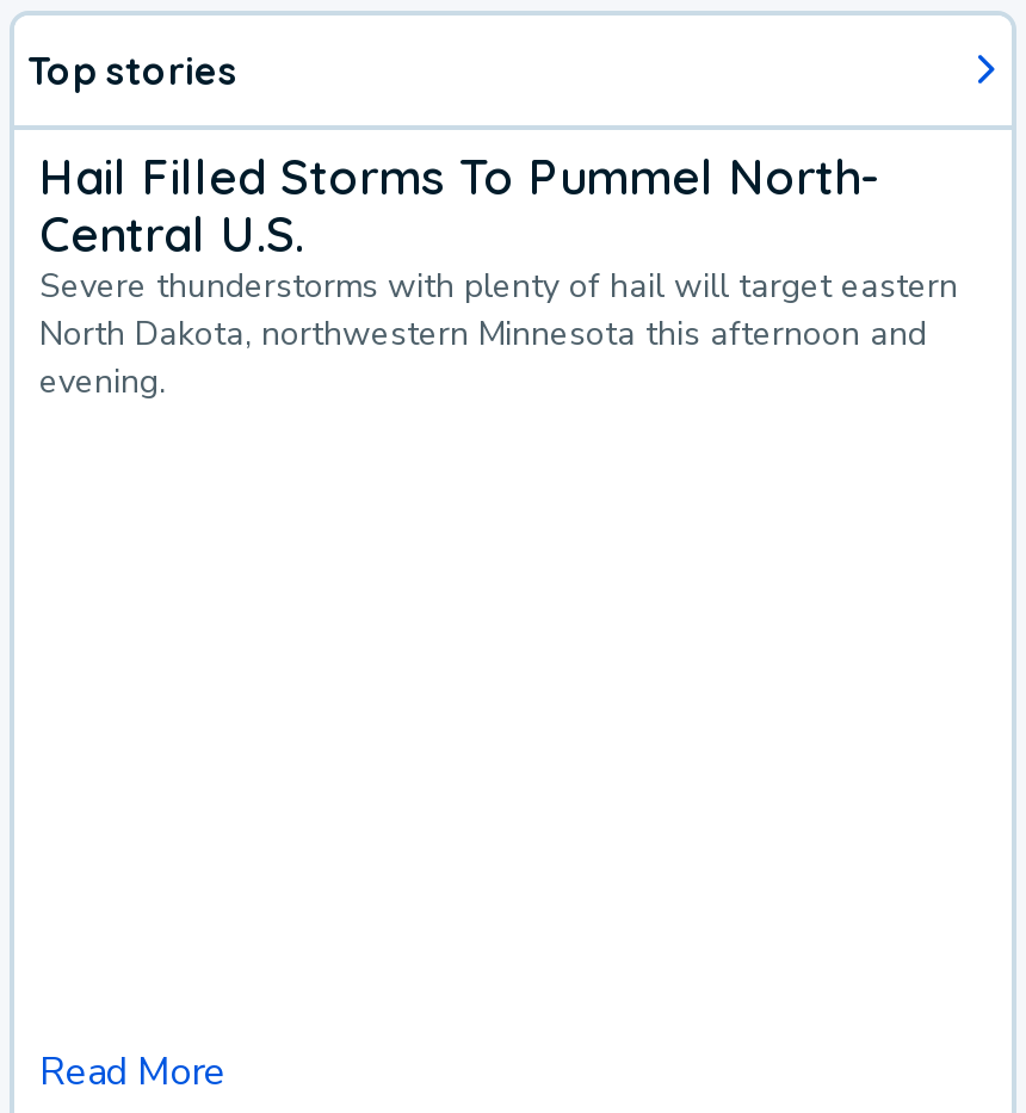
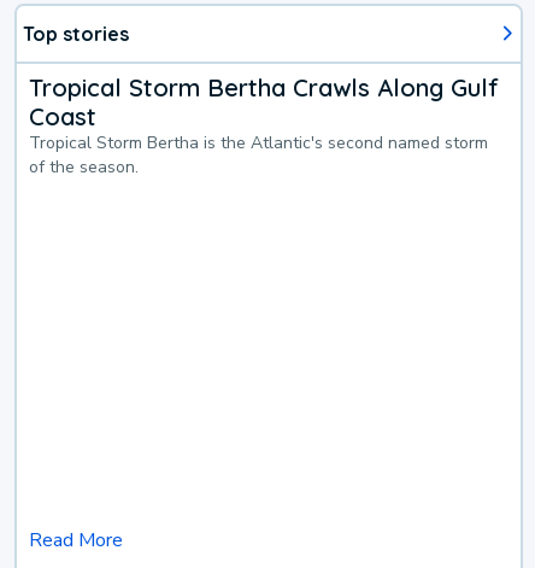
[39,146,958,404] Hail Filled Storms To Pummel North- | Central U.S. | Severe thunderstorms with plenty of hail will target eastern | North Dakota, northwestern Minnesota this afternoon and | evening. -> [29,72,499,178] Tropical Storm Bertha Crawls Along Gulf | Coast | Tropical Storm Bertha is the Atlantic's second named storm | of the season.

